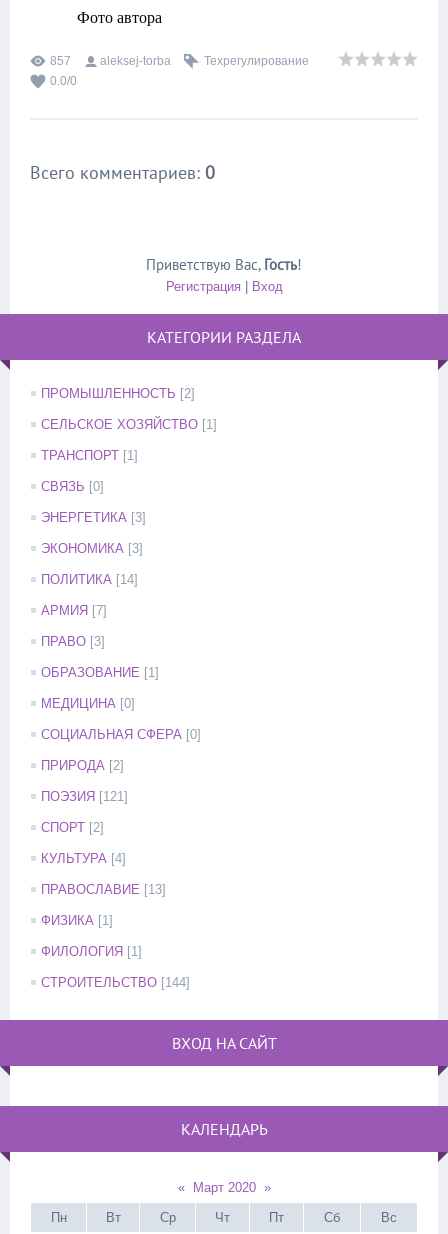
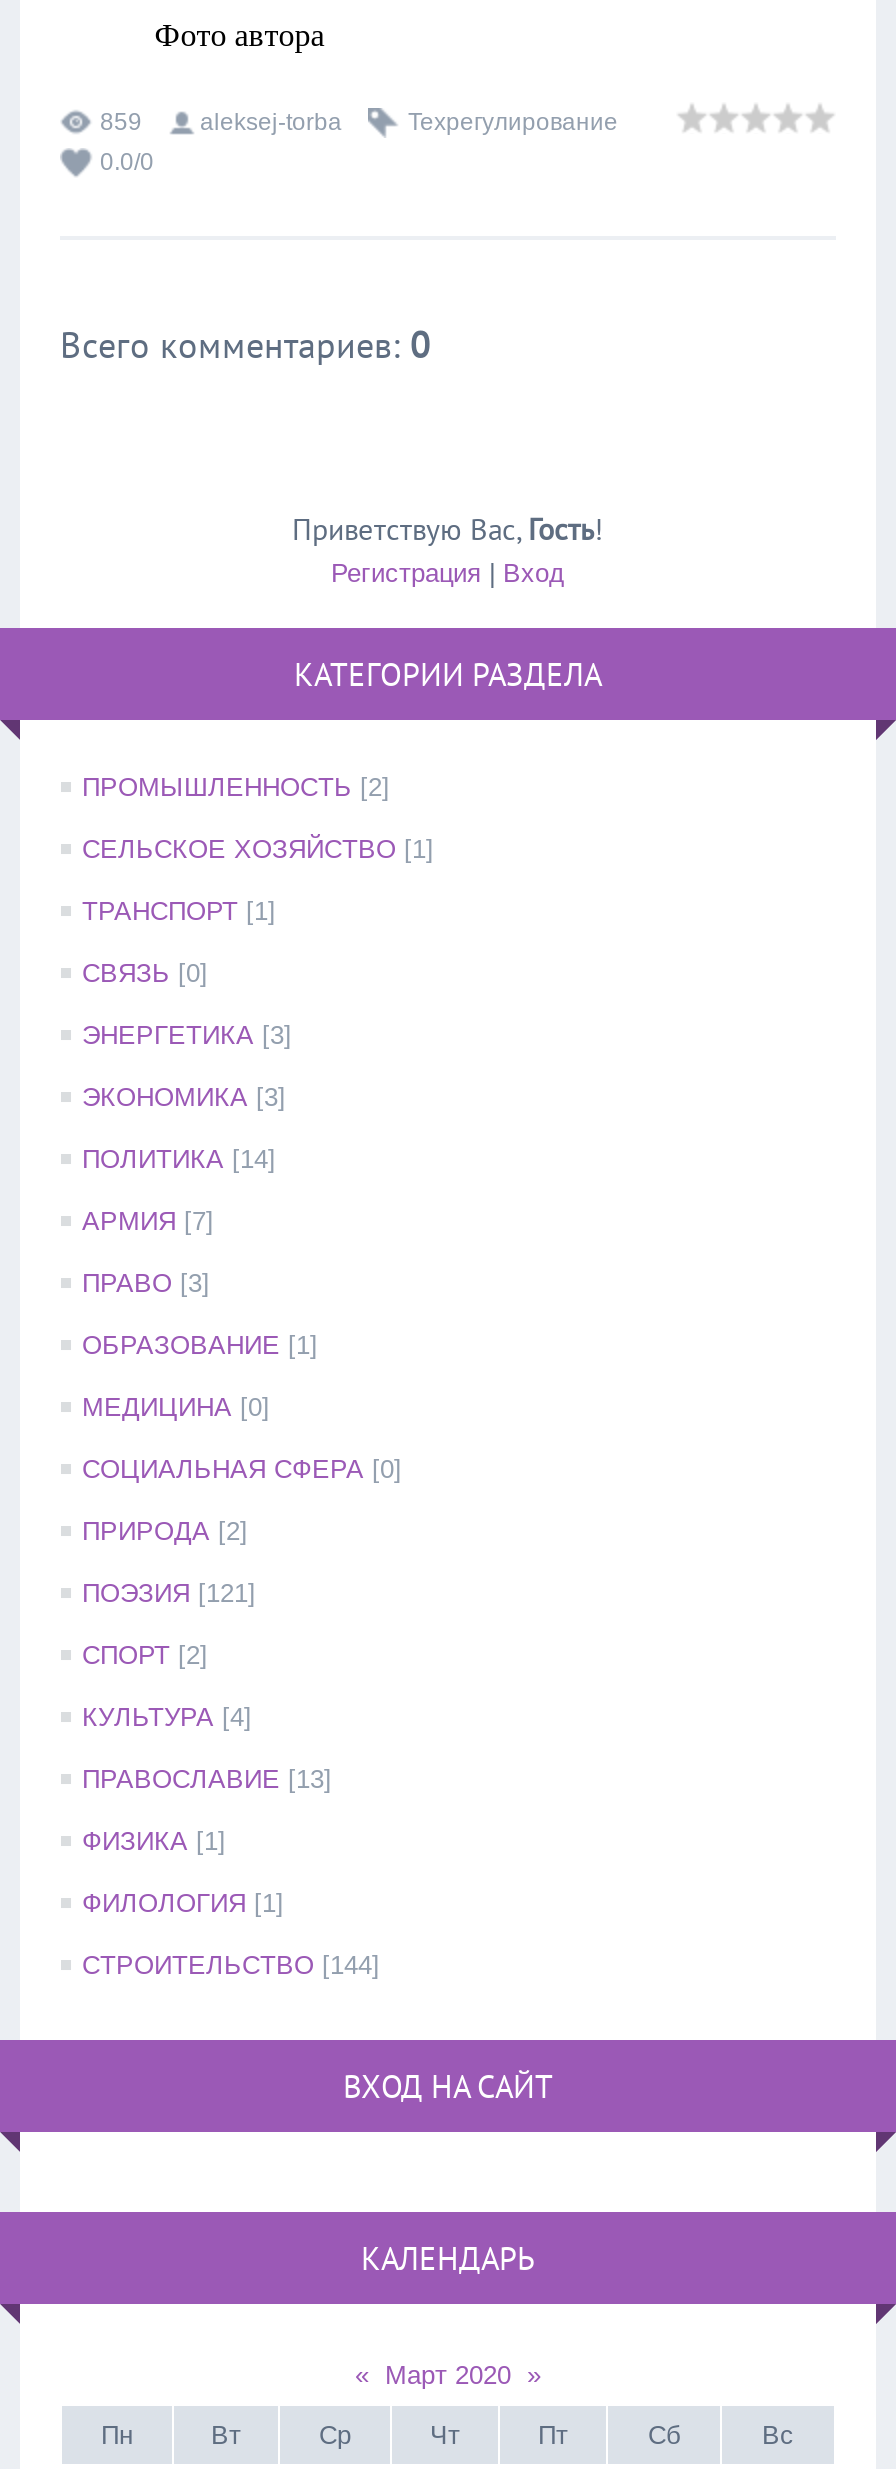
[50,54,71,68] 857 -> [100,108,142,136] 859

